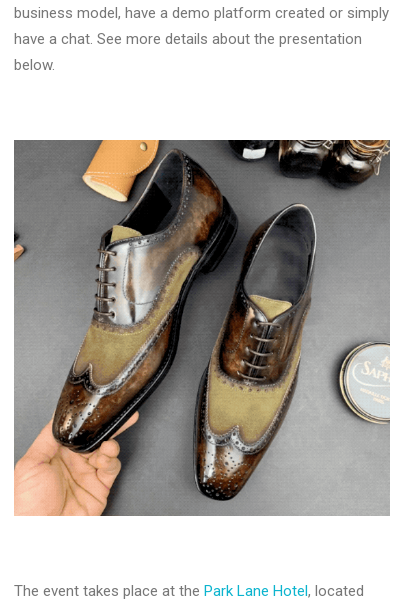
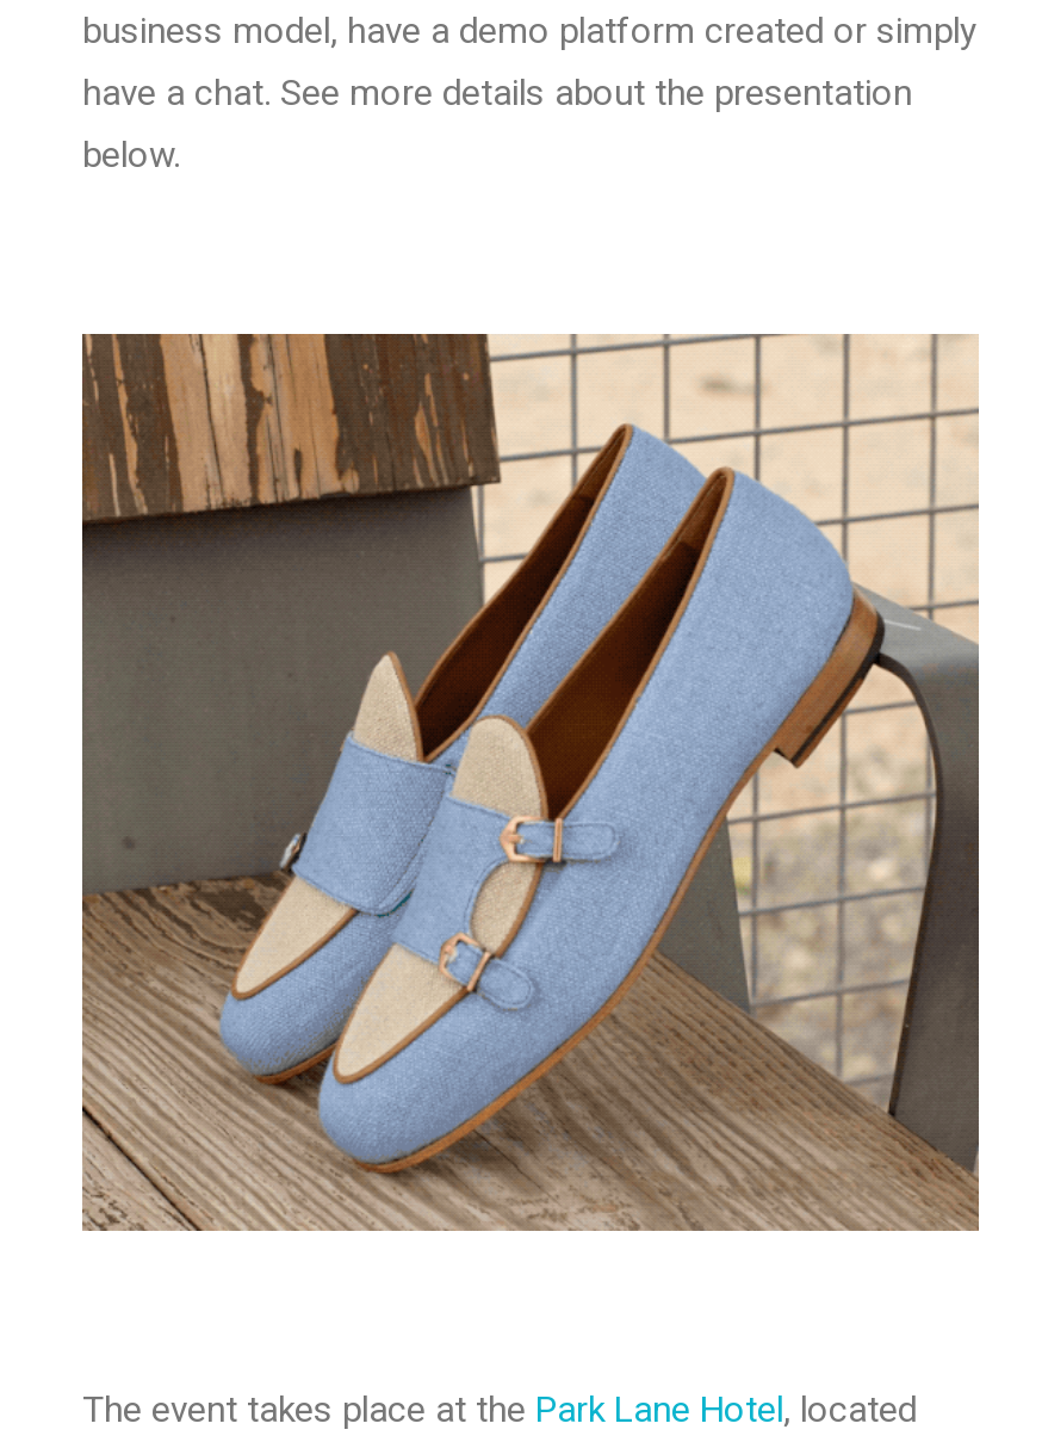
[14,139,391,516] [image] -> [80,332,981,1233] [image]

